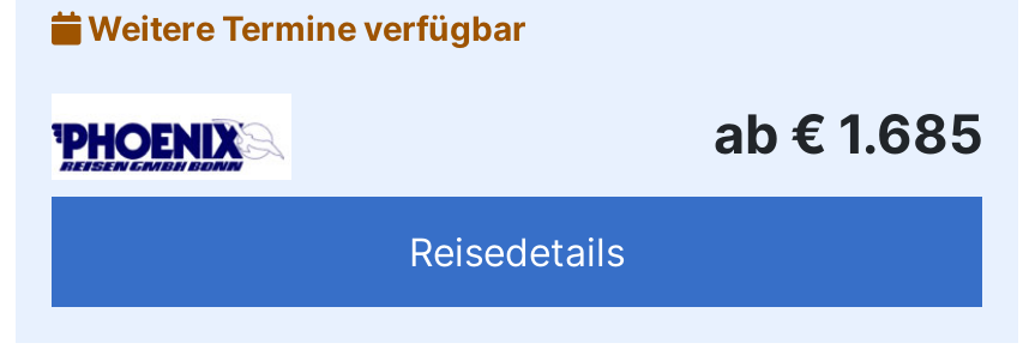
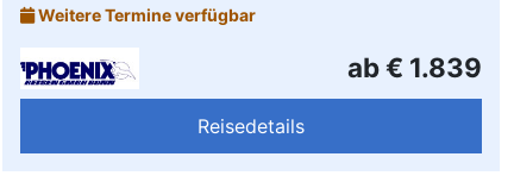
[714,102,982,167] ab € 1.685 -> [347,51,482,83] ab € 1.839

